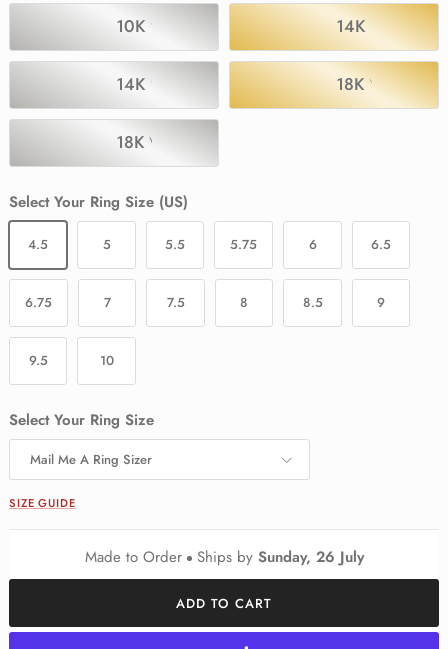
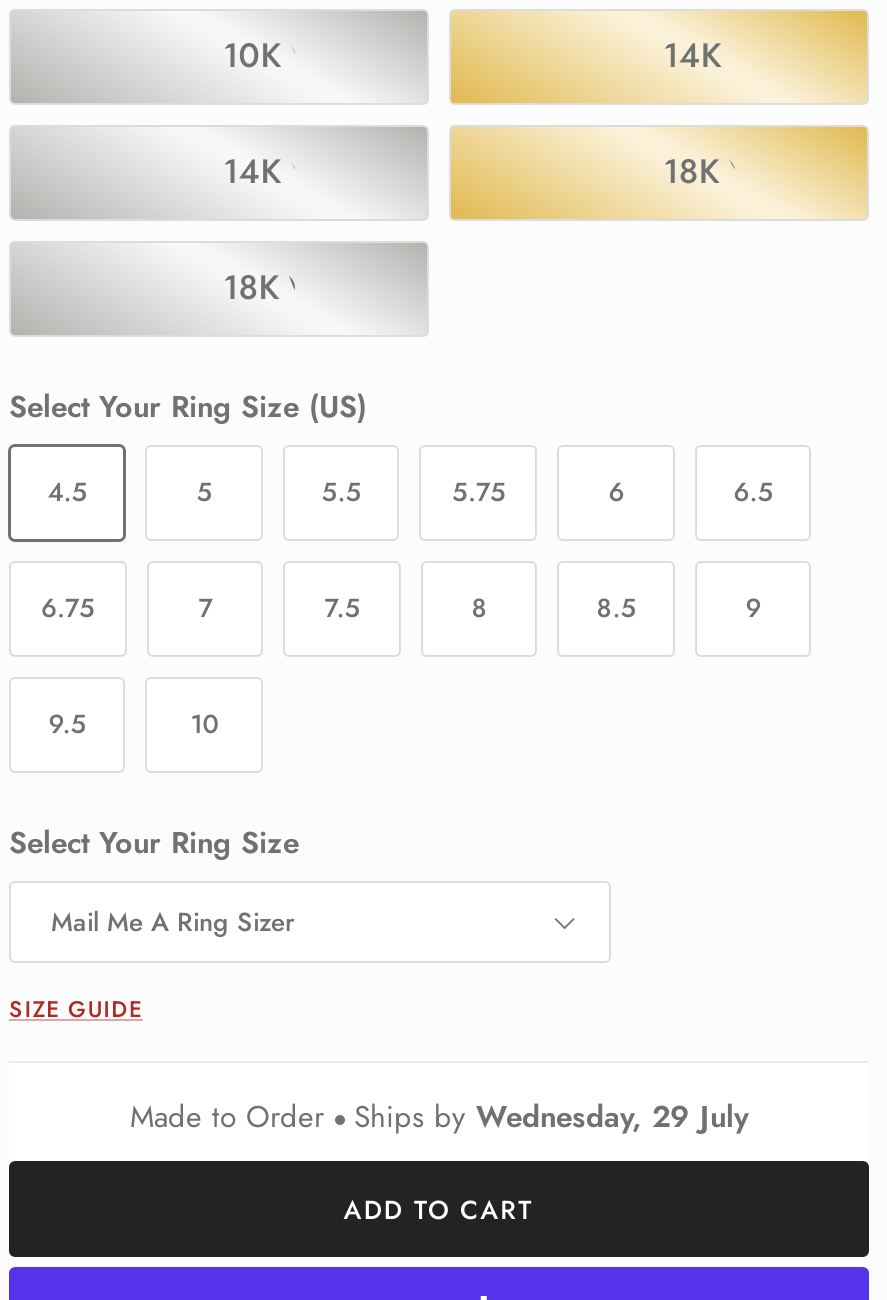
[84,546,363,568] Made to Order Ships by Sunday, 26 July -> [130,1096,748,1140] Made to Order Ships by Wednesday, 29 July

